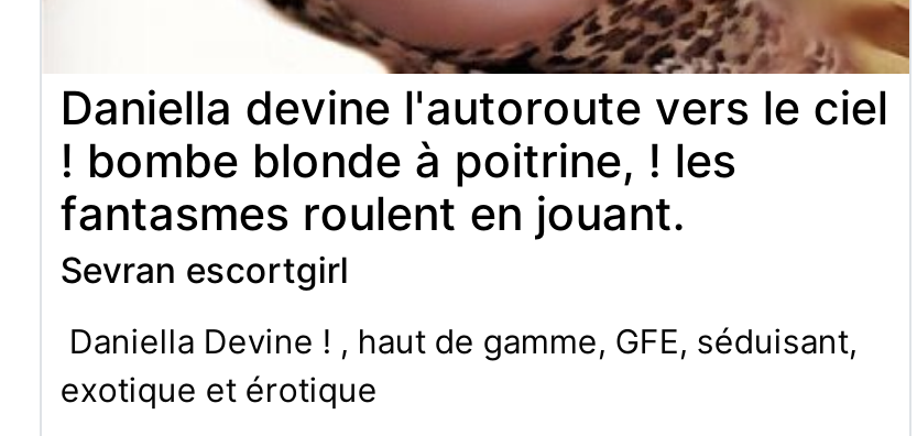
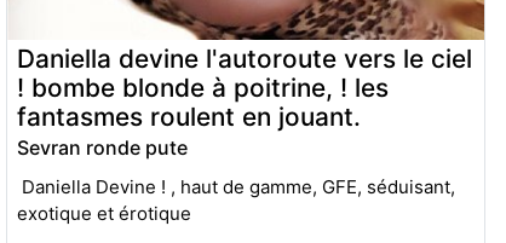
[60,247,349,291] Sevran escortgirl -> [17,136,188,160] Sevran ronde pute

